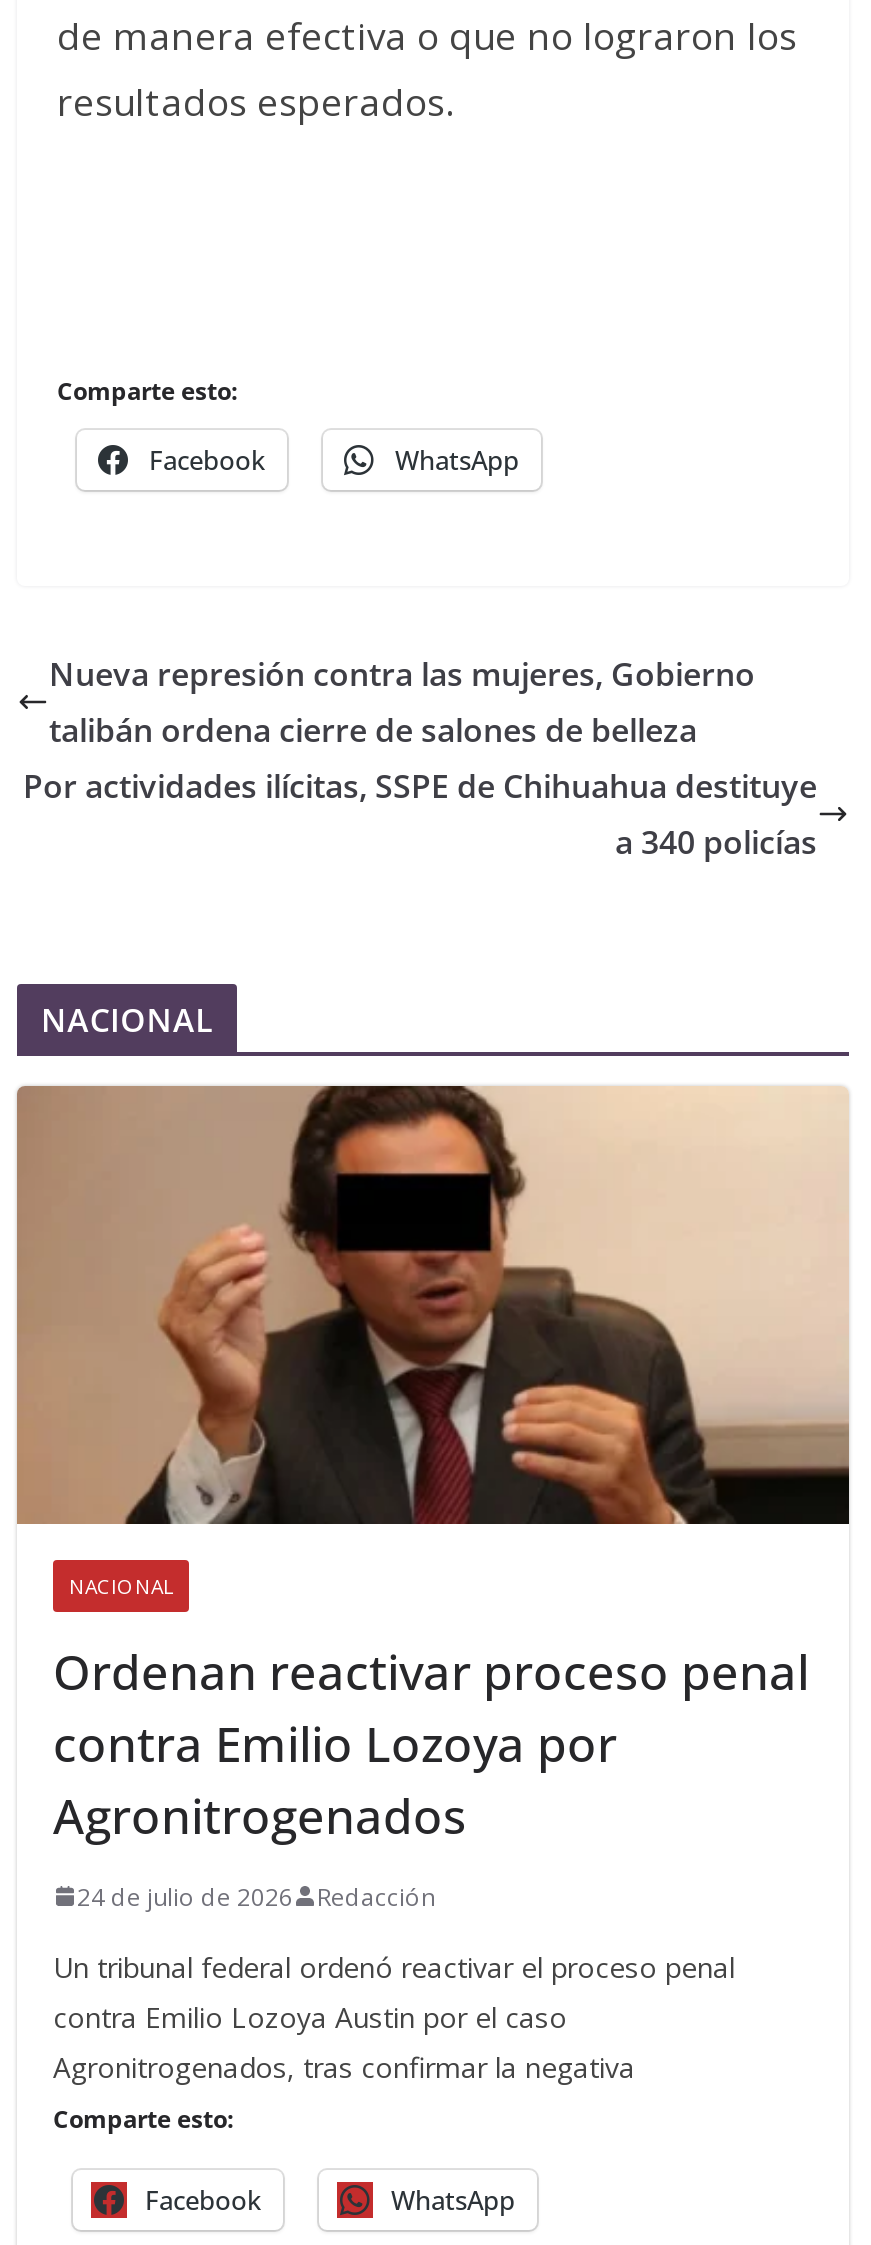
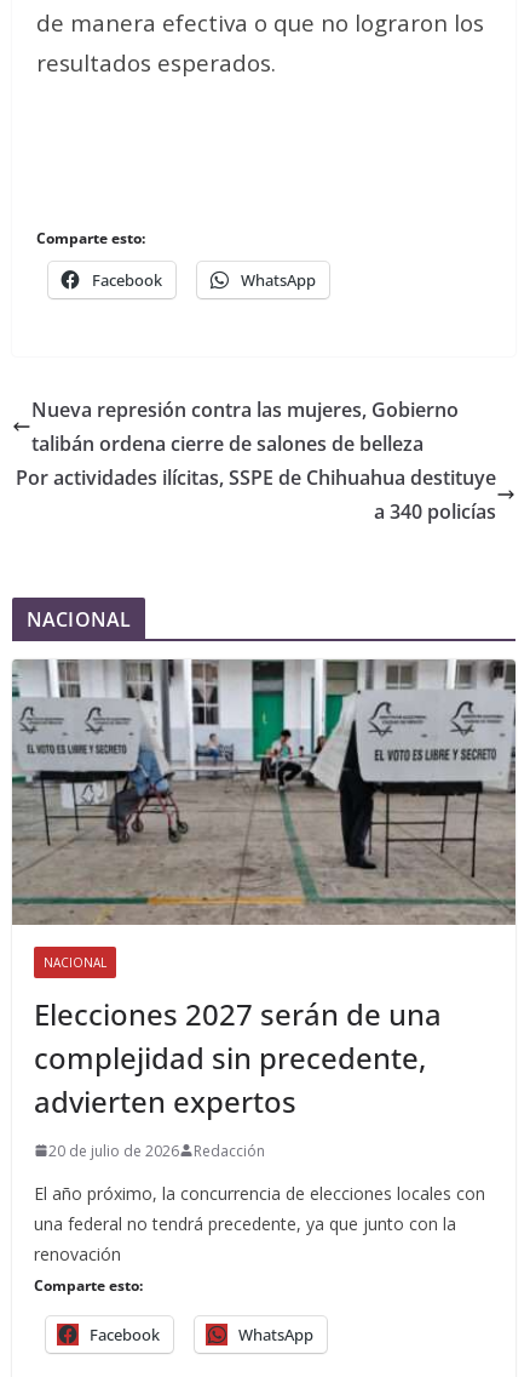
[15,1084,851,1526] [image] -> [11,658,517,926] [image]
[53,1637,809,1847] Ordenan reactivar proceso penal | contra Emilio Lozoya por | Agronitrogenados -> [34,993,442,1121] Elecciones 2027 serán de una | complejidad sin precedente, | advierten expertos
[77,1879,435,1913] 24 de julio de 2026 Redacción -> [48,1140,265,1161] 20 de julio de 2026 Redacción
[53,1947,735,2085] Un tribunal federal ordenó reactivar el proceso penal | contra Emilio Lozoya Austin por el caso | Agronitrogenados, tras confirmar la negativa -> [34,1181,485,1265] El año próximo, la concurrencia de elecciones locales con | una federal no tendrá precedente, ya que junto con la | renovación

